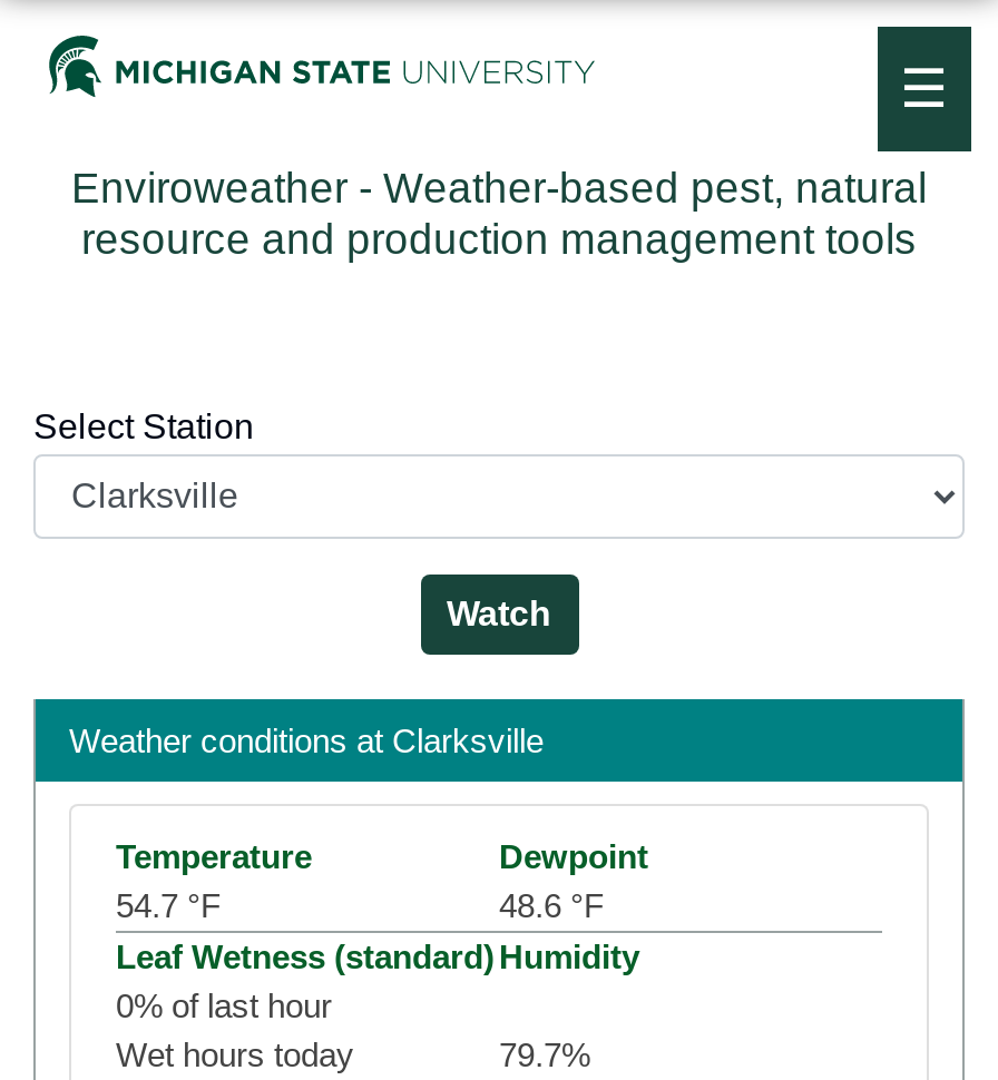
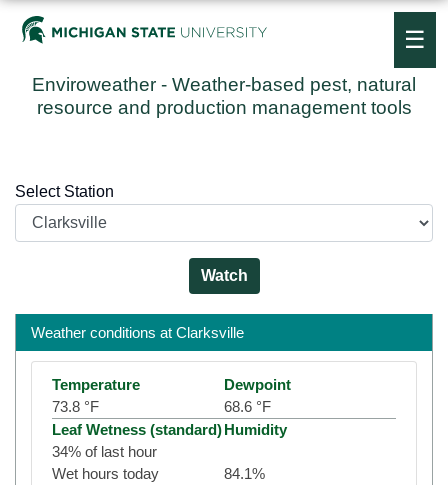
[116,886,221,924] 54.7 °F -> [52,398,99,415] 73.8 °F
[499,886,604,924] 48.6 °F -> [224,398,271,415] 68.6 °F
[116,986,332,1024] 0% of last hour -> [52,443,157,460] 34% of last hour
[499,1035,590,1073] 79.7% -> [224,465,265,482] 84.1%

